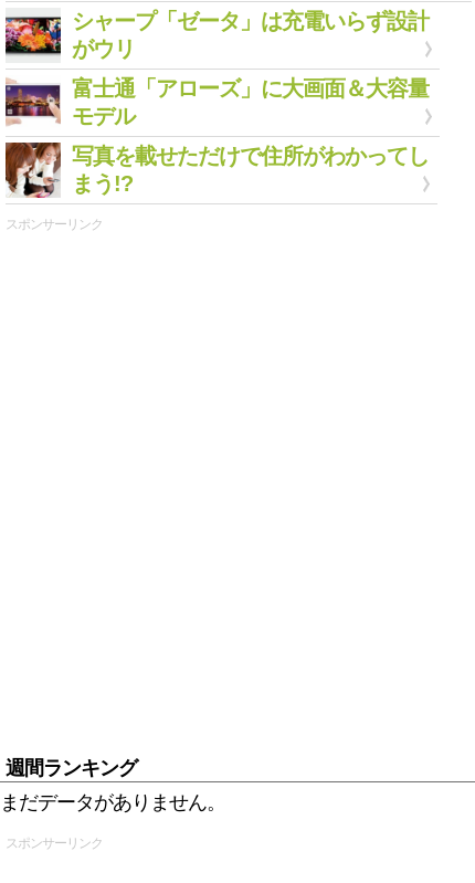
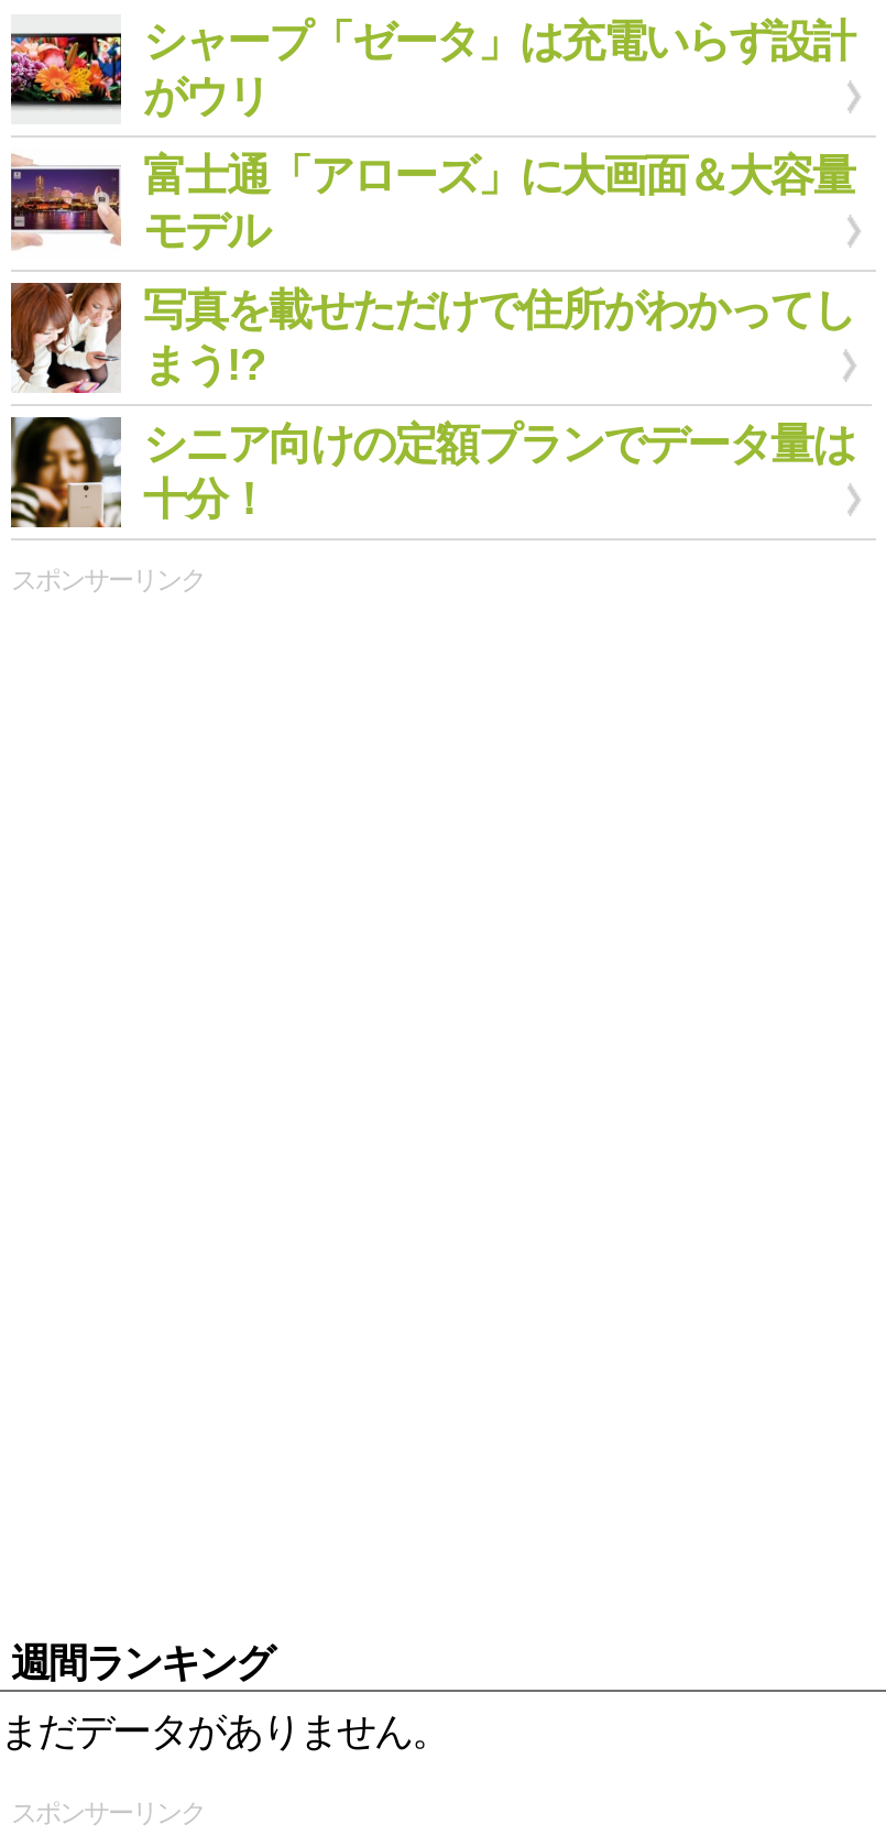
none -> [9,415,854,529] [image] | シニア向けの定額プランでデータ量は | 十分！

